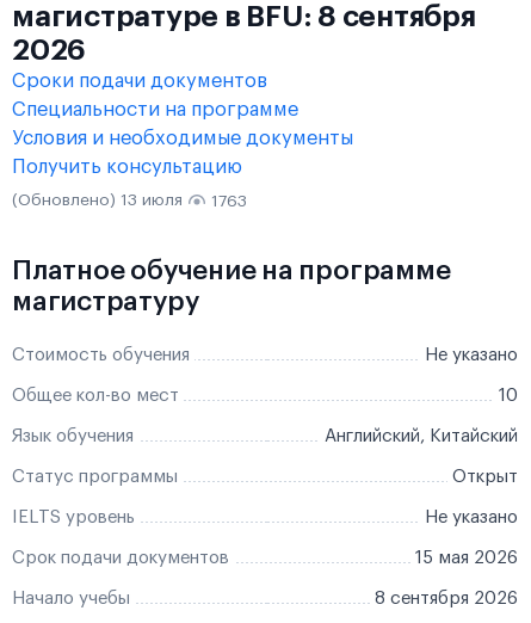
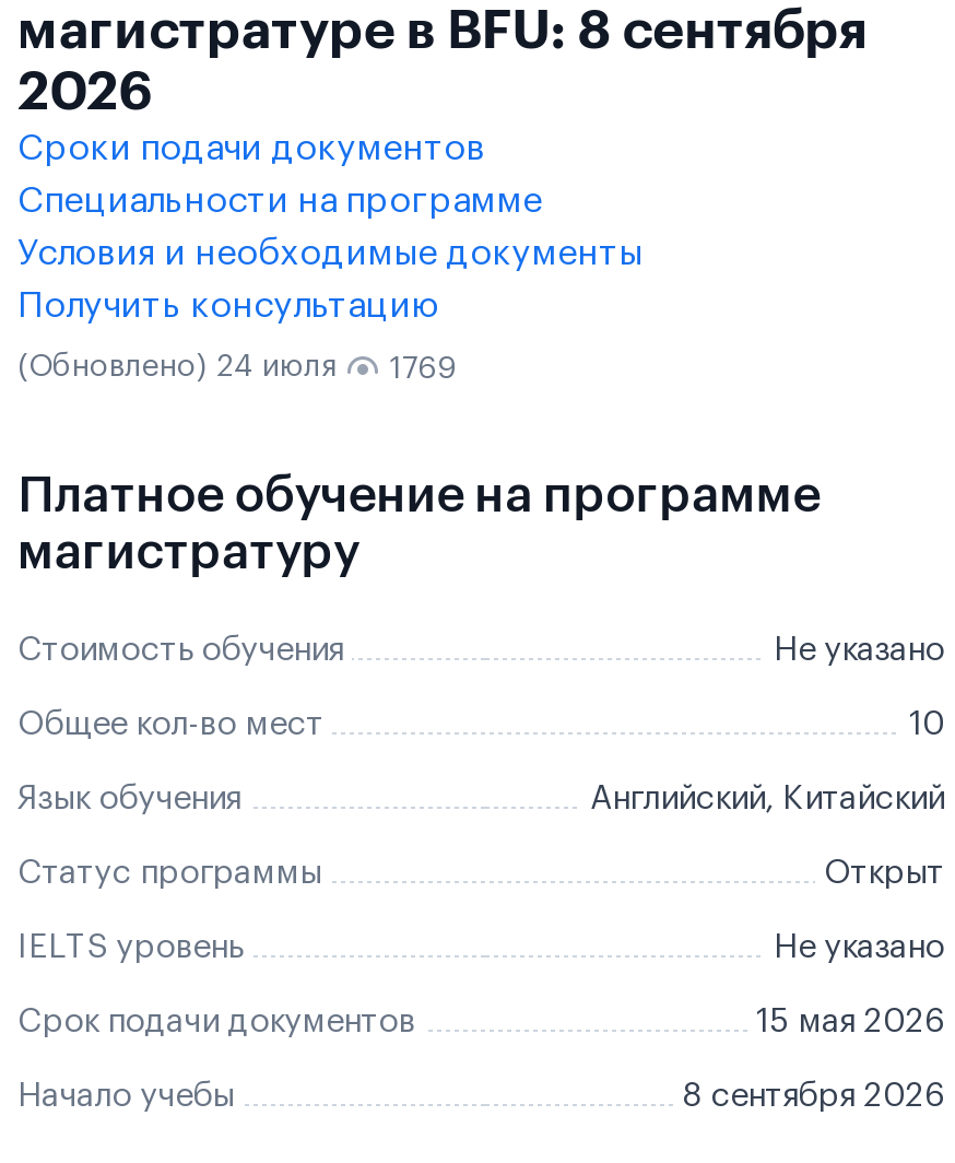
[12,192,183,209] (Обновлено) 13 июля -> [17,352,337,383] (Обновлено) 24 июля
[211,193,247,210] 1763 -> [389,354,457,385] 1769

